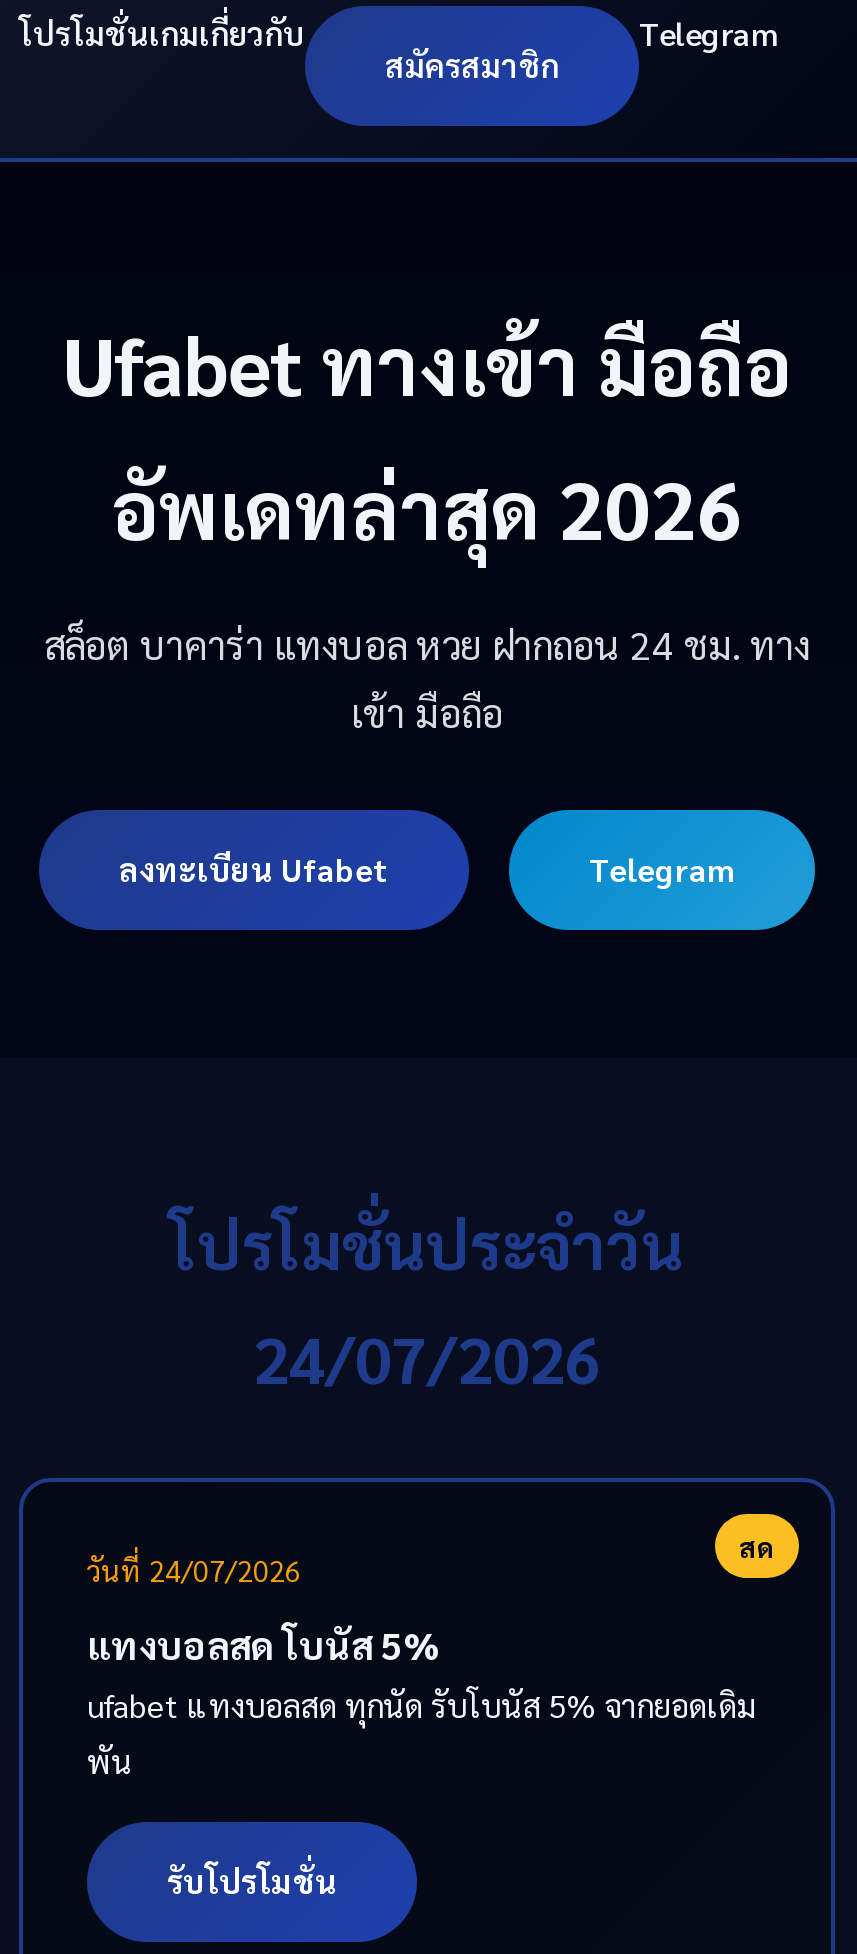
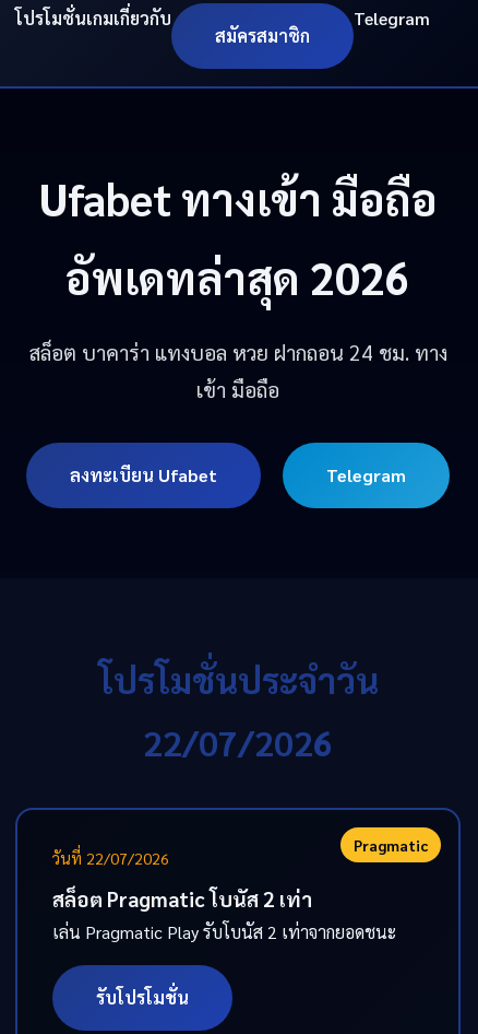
[253,1316,601,1398] 24/07/2026 -> [143,719,333,764] 22/07/2026
[87,1528,775,1588] สด | วันที่ 24/07/2026 -> [52,835,428,868] Pragmatic | วันที่ 22/07/2026
[87,1620,757,1782] แทงบอลสด โบนัส 5% | ufabet แทงบอลสด ทุกนัด รับโบนัส 5% จากยอดเดิม | พัน -> [52,885,396,943] สล็อต Pragmatic โบนัส 2 เท่า | เล่น Pragmatic Play รับโบนัส 2 เท่าจากยอดชนะ

